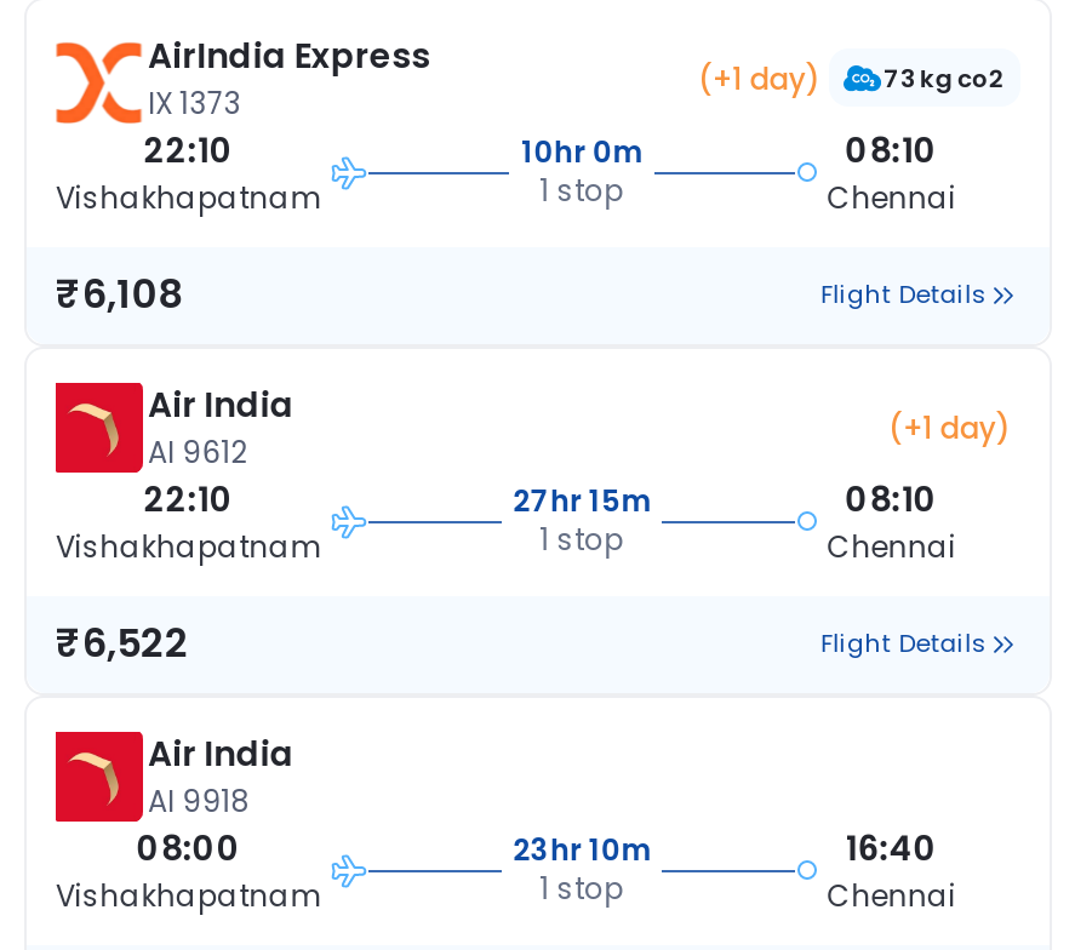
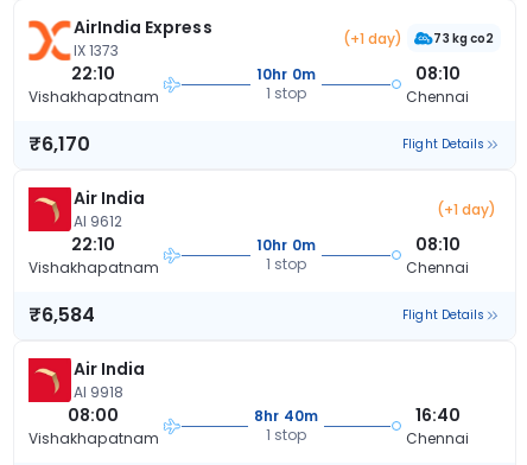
[56,267,182,323] ₹6,108 -> [28,131,90,158] ₹6,170
[513,480,650,522] 27hr 15m -> [257,235,315,255] 10hr 0m
[56,616,190,672] ₹6,522 -> [28,302,95,329] ₹6,584
[513,829,650,871] 23hr 10m -> [254,406,318,426] 8hr 40m

